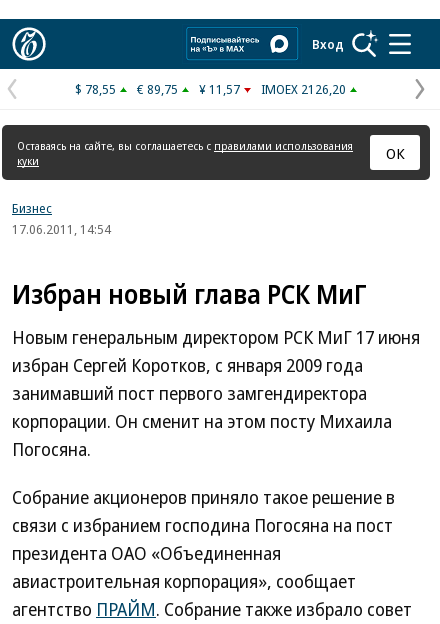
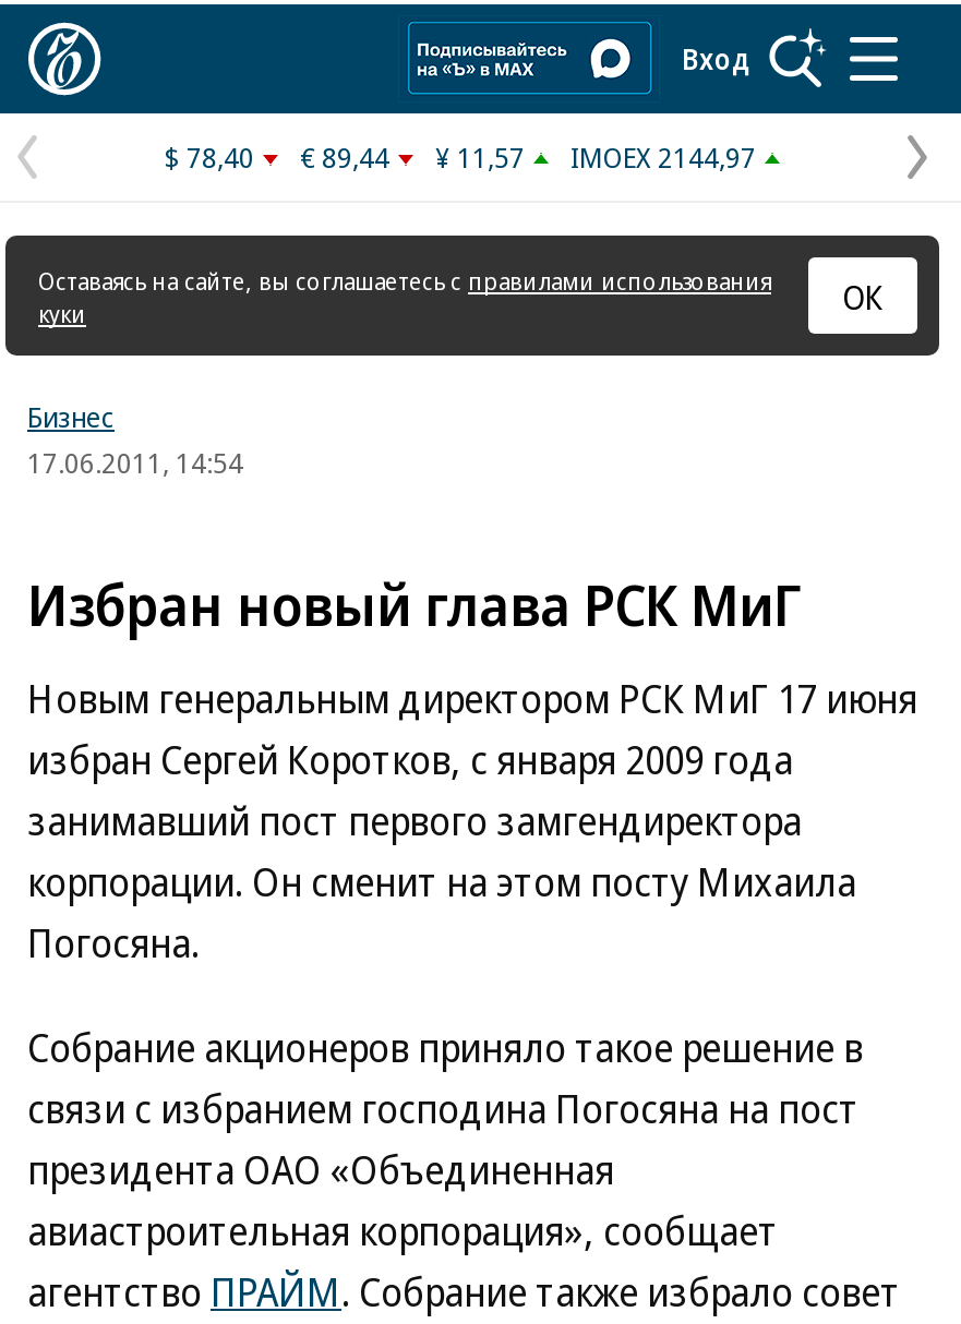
[75,80,116,98] $ 78,55 -> [165,137,254,177] $ 78,40
[137,80,178,98] € 89,75 -> [300,137,389,177] € 89,44
[261,80,346,98] IMOEX 2126,20 -> [570,137,756,177] IMOEX 2144,97

